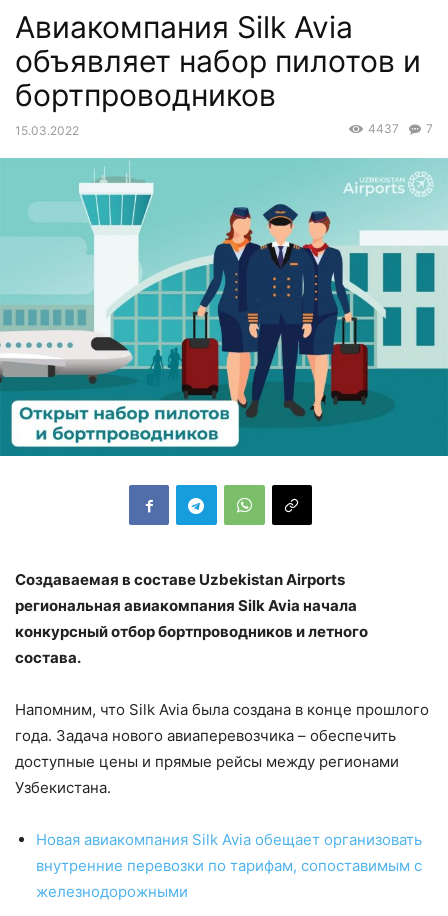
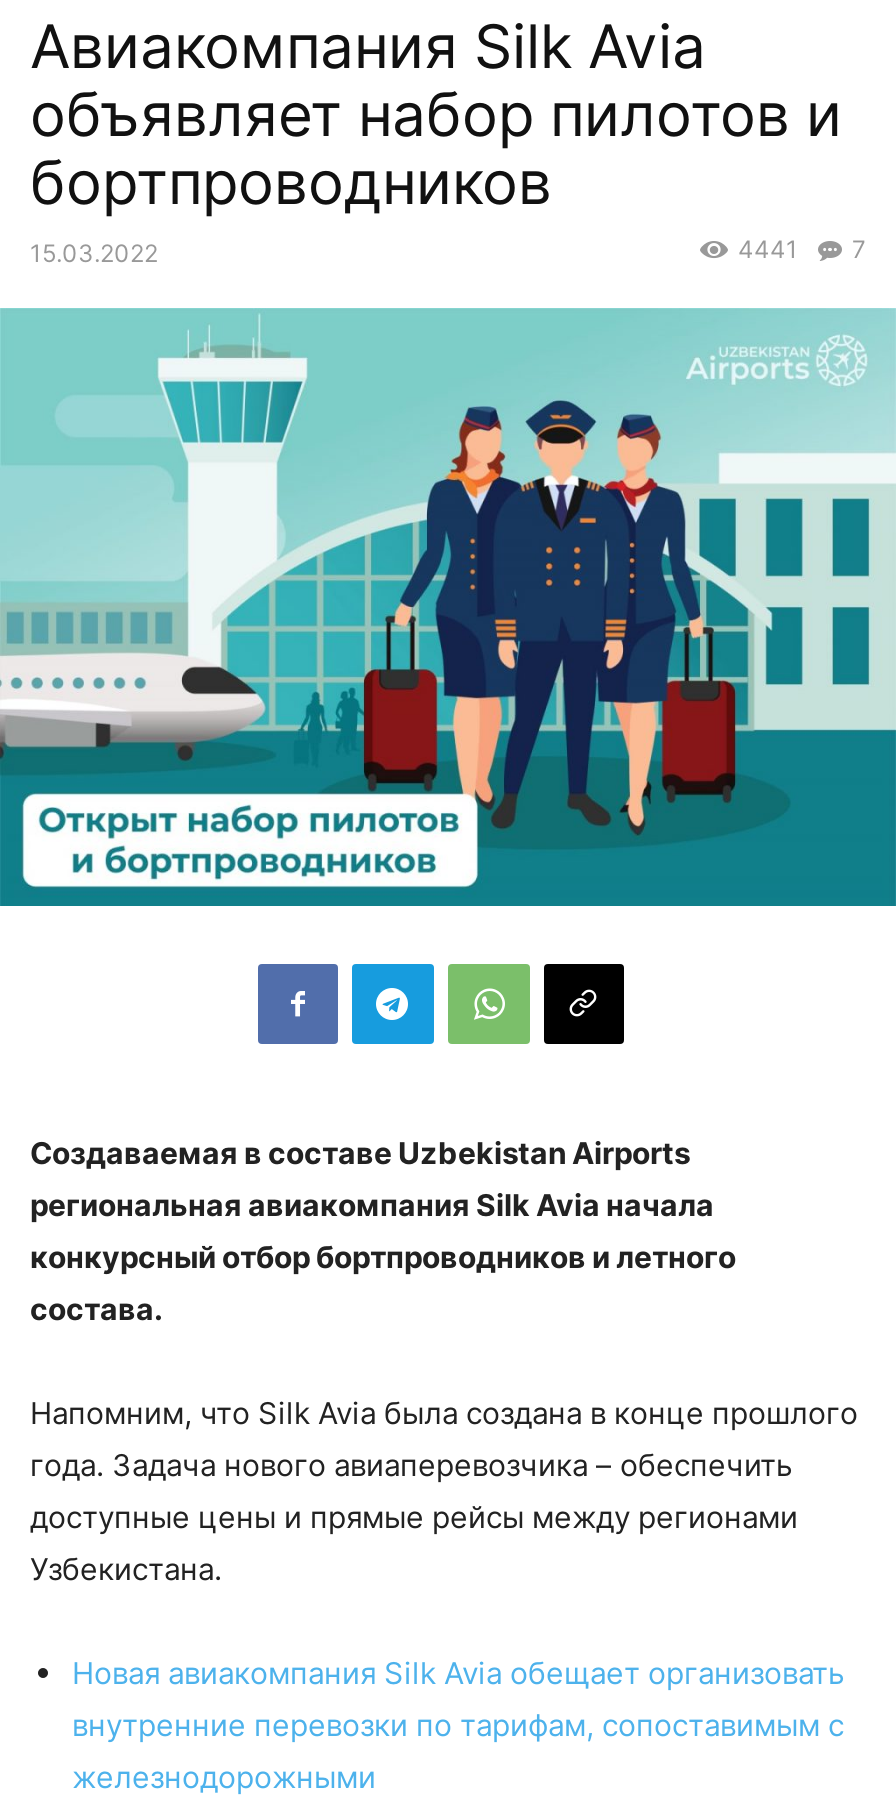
[368,121,433,136] 4437 7 -> [738,234,866,264] 4441 7

